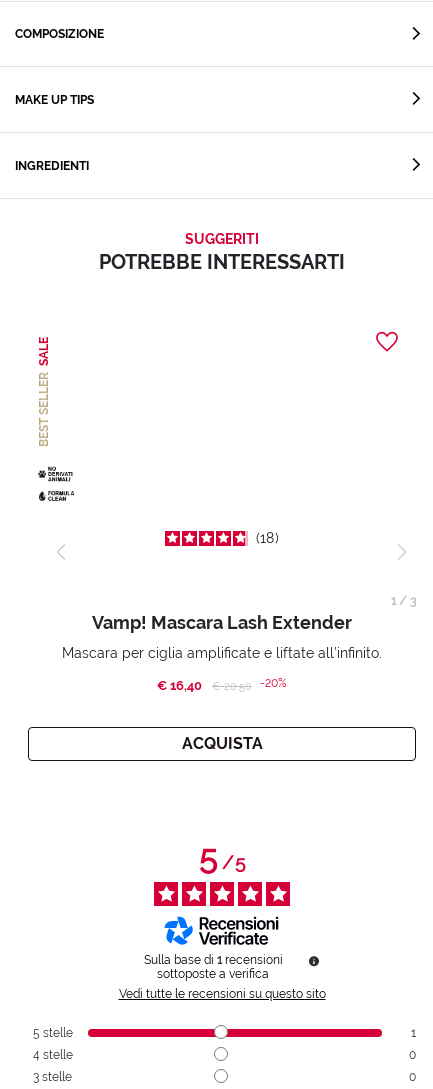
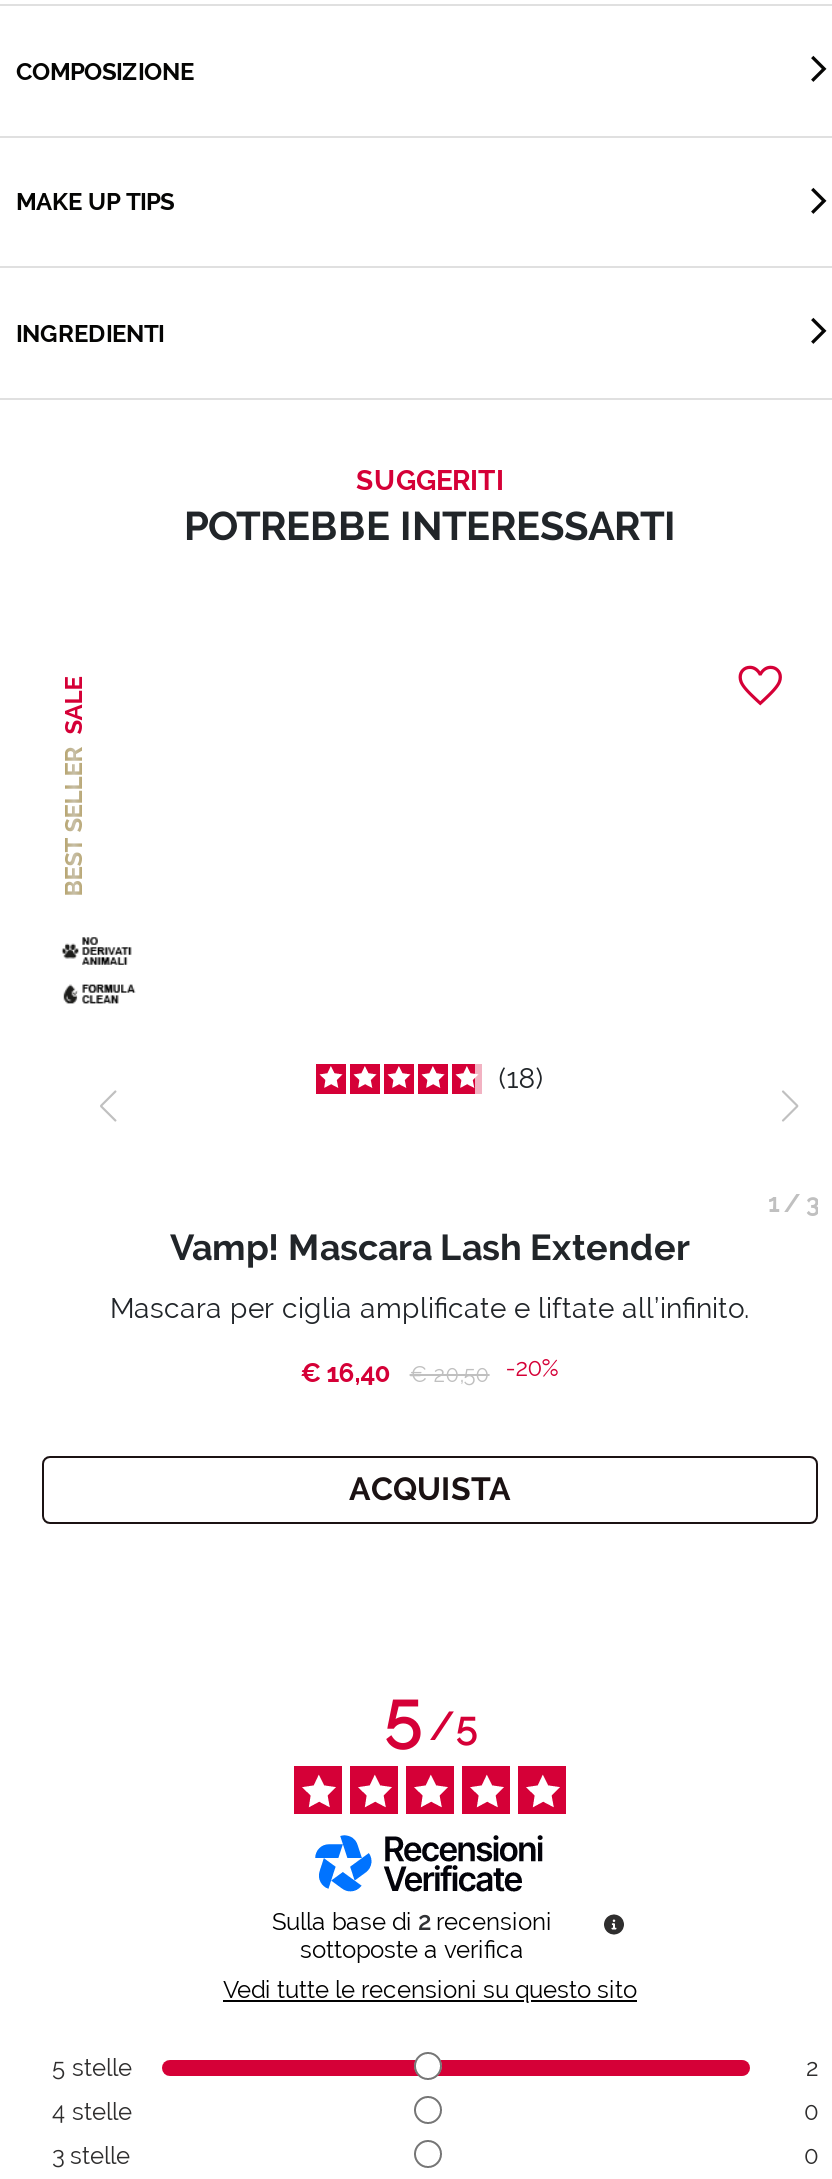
[143,953,282,967] Sulla base di 1 recensioni -> [272,1908,552,1936] Sulla base di 2 recensioni
[411,1026,416,1040] 1 -> [806,2054,818,2082] 2

